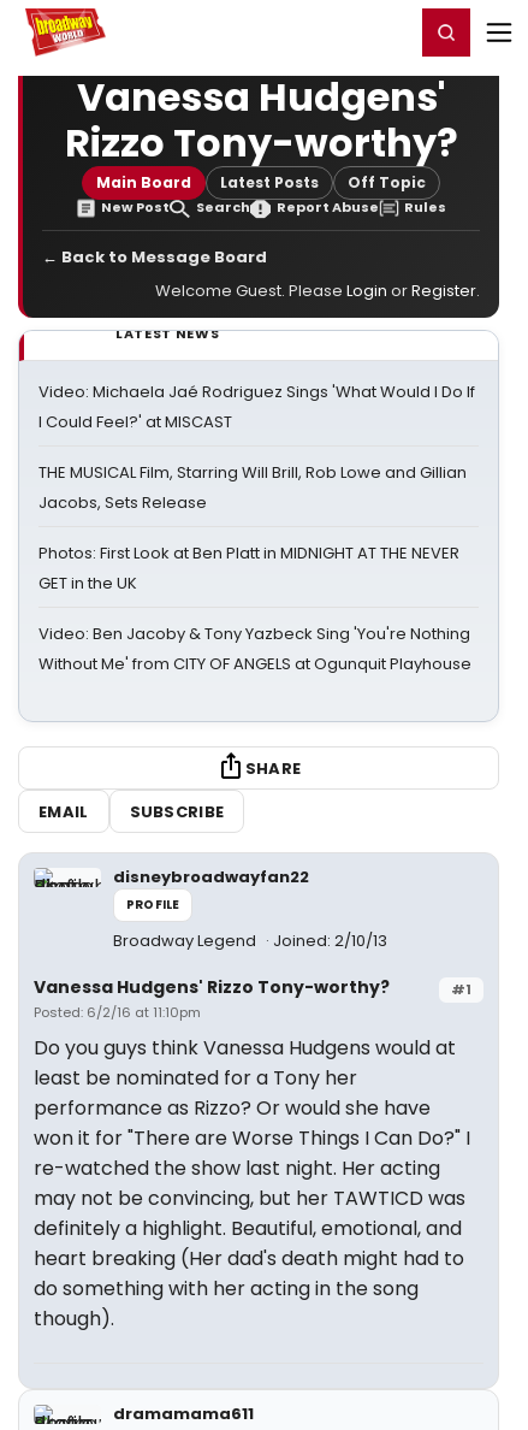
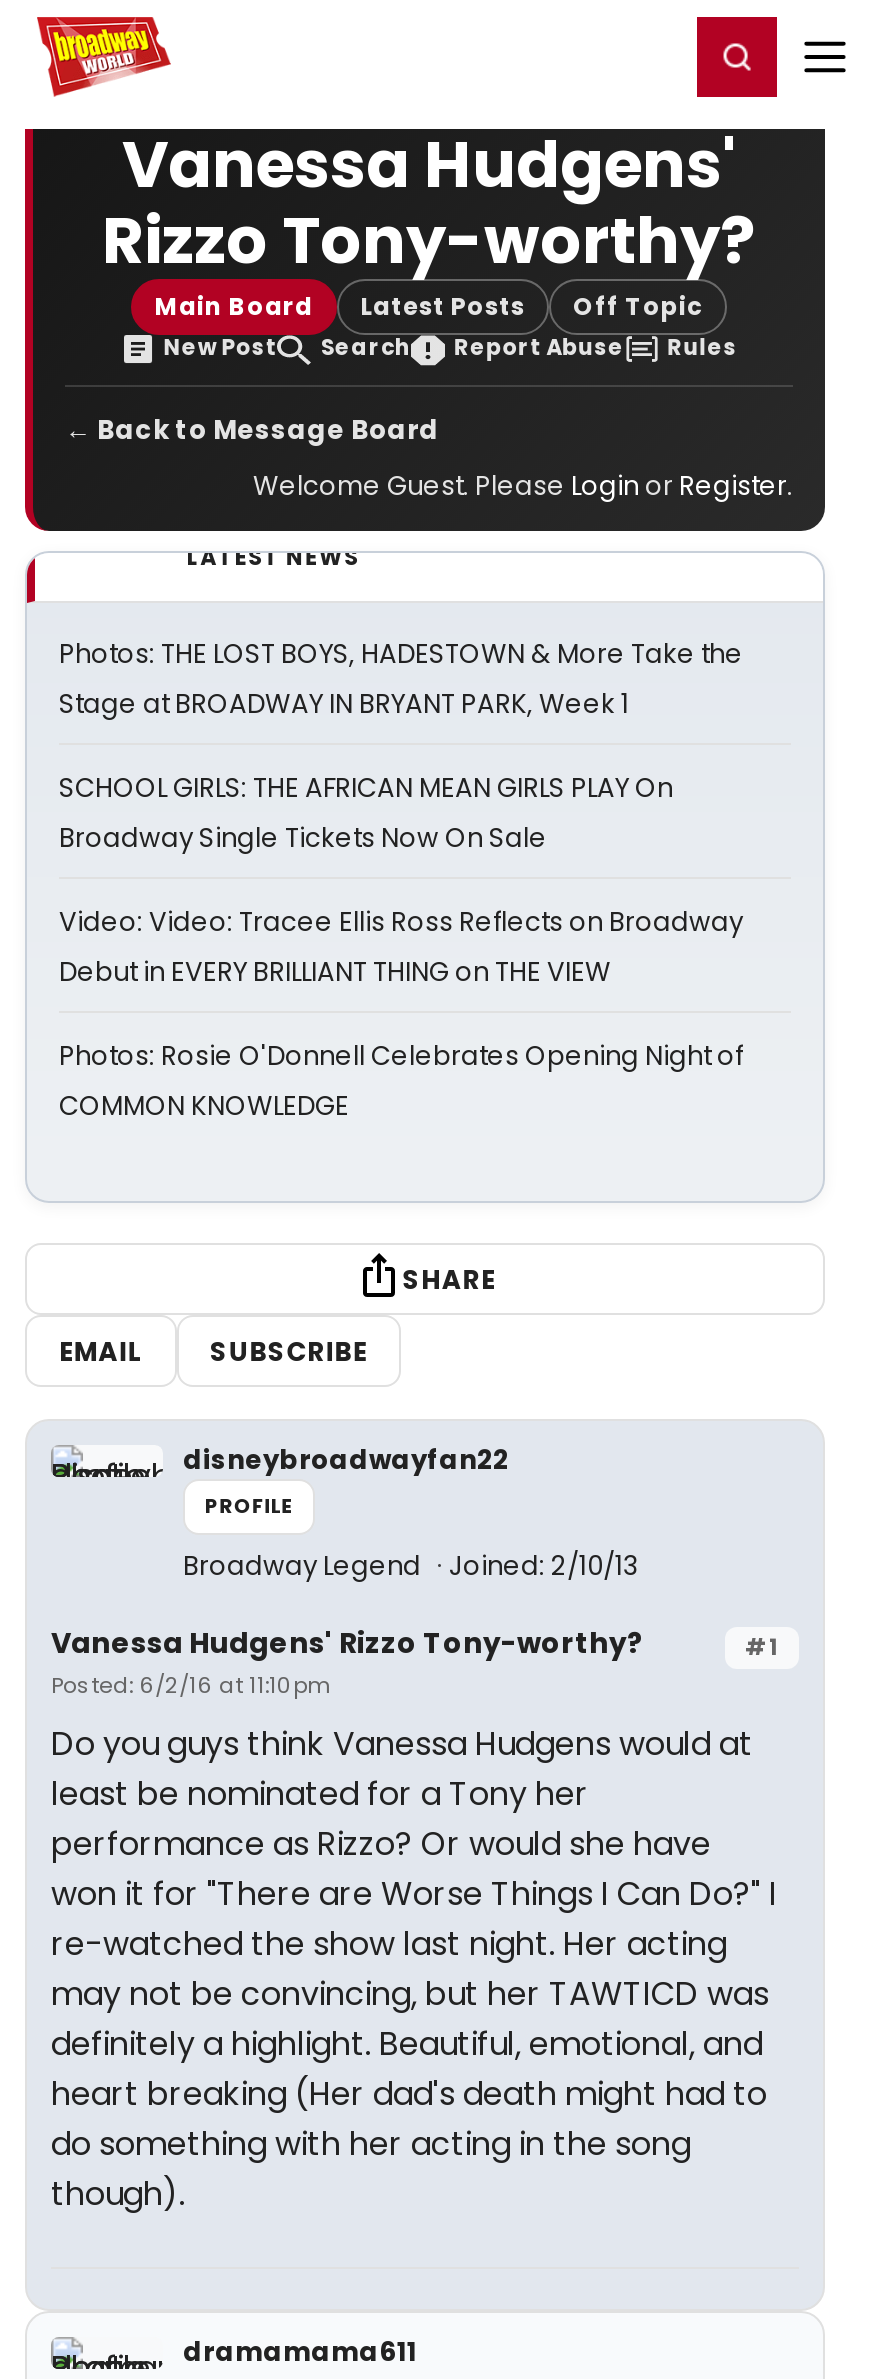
[38,380,475,433] Video: Michaela Jaé Rodriguez Sings 'What Would I Do If | I Could Feel?' at MISCAST -> [59,635,743,723] Photos: THE LOST BOYS, HADESTOWN & More Take the | Stage at BROADWAY IN BRYANT PARK, Week 1
[38,461,467,514] THE MUSICAL Film, Starring Will Brill, Rob Lowe and Gillian | Jacobs, Sets Release -> [59,769,673,857] SCHOOL GIRLS: THE AFRICAN MEAN GIRLS PLAY On | Broadway Single Tickets Now On Sale
[38,542,459,595] Photos: First Look at Ben Platt in MIDNIGHT AT THE NEVER | GET in the UK -> [59,903,743,991] Video: Video: Tracee Ellis Ross Reflects on Broadway | Debut in EVERY BRILLIANT THING on THE VIEW
[38,622,471,675] Video: Ben Jacoby & Tony Yazbeck Sing 'You're Nothing | Without Me' from CITY OF ANGELS at Ogunquit Playhouse -> [59,1037,743,1125] Photos: Rosie O'Donnell Celebrates Opening Night of | COMMON KNOWLEDGE

